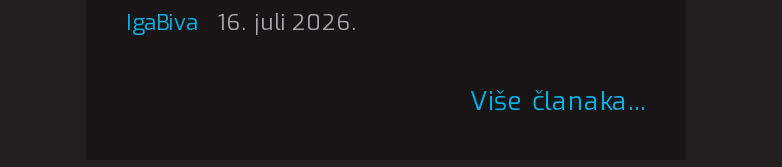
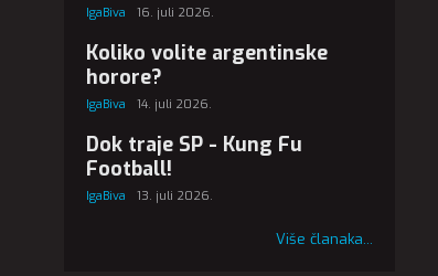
none -> [86,40,328,205] Koliko volite argentinske | horore? | IgaBiva | 14. juli 2026. | Dok traje SP - Kung Fu | Football! | IgaBiva | 13. juli 2026.

